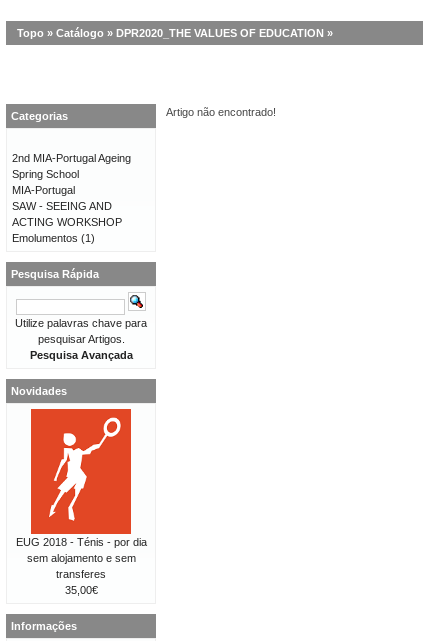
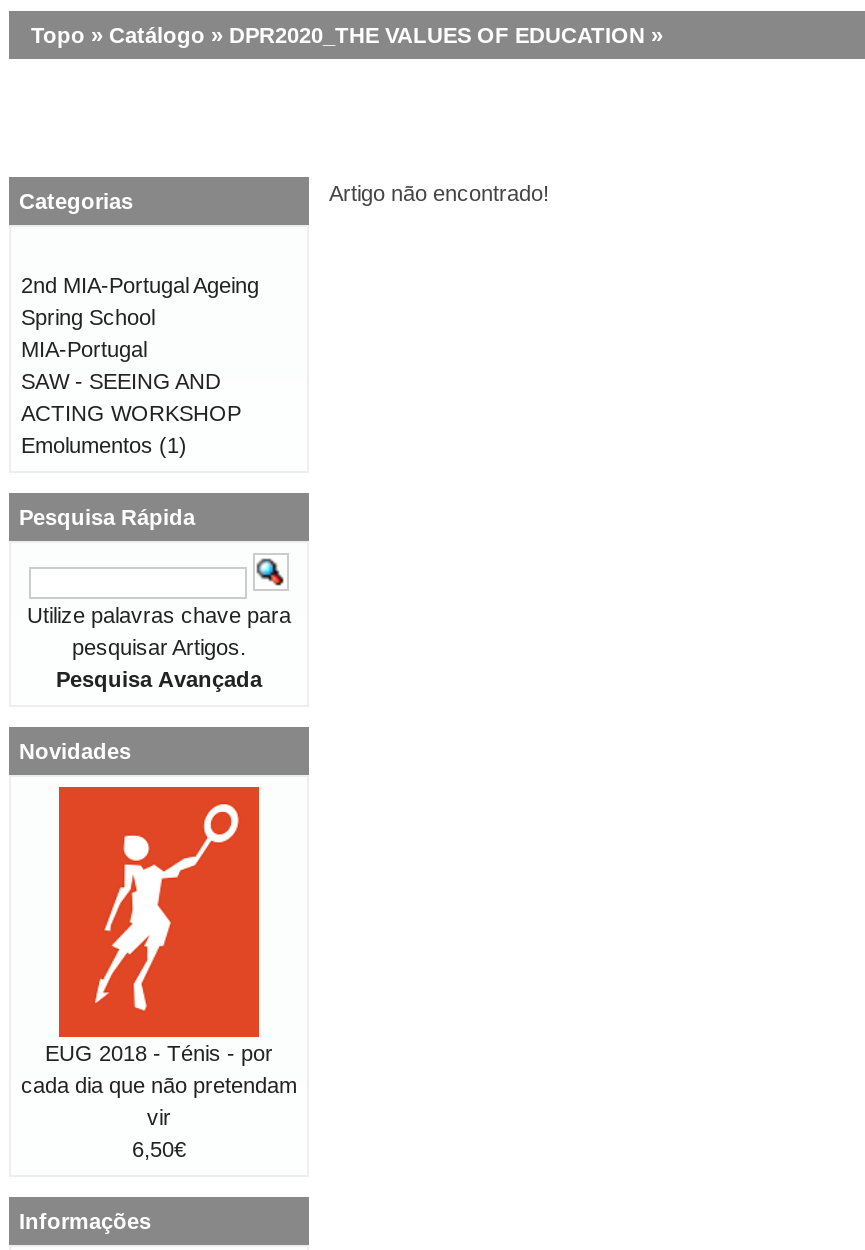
[15,536,146,596] EUG 2018 - Ténis - por dia | sem alojamento e sem | transferes | 35,00€ -> [21,1041,297,1161] EUG 2018 - Ténis - por | cada dia que não pretendam | vir | 6,50€

